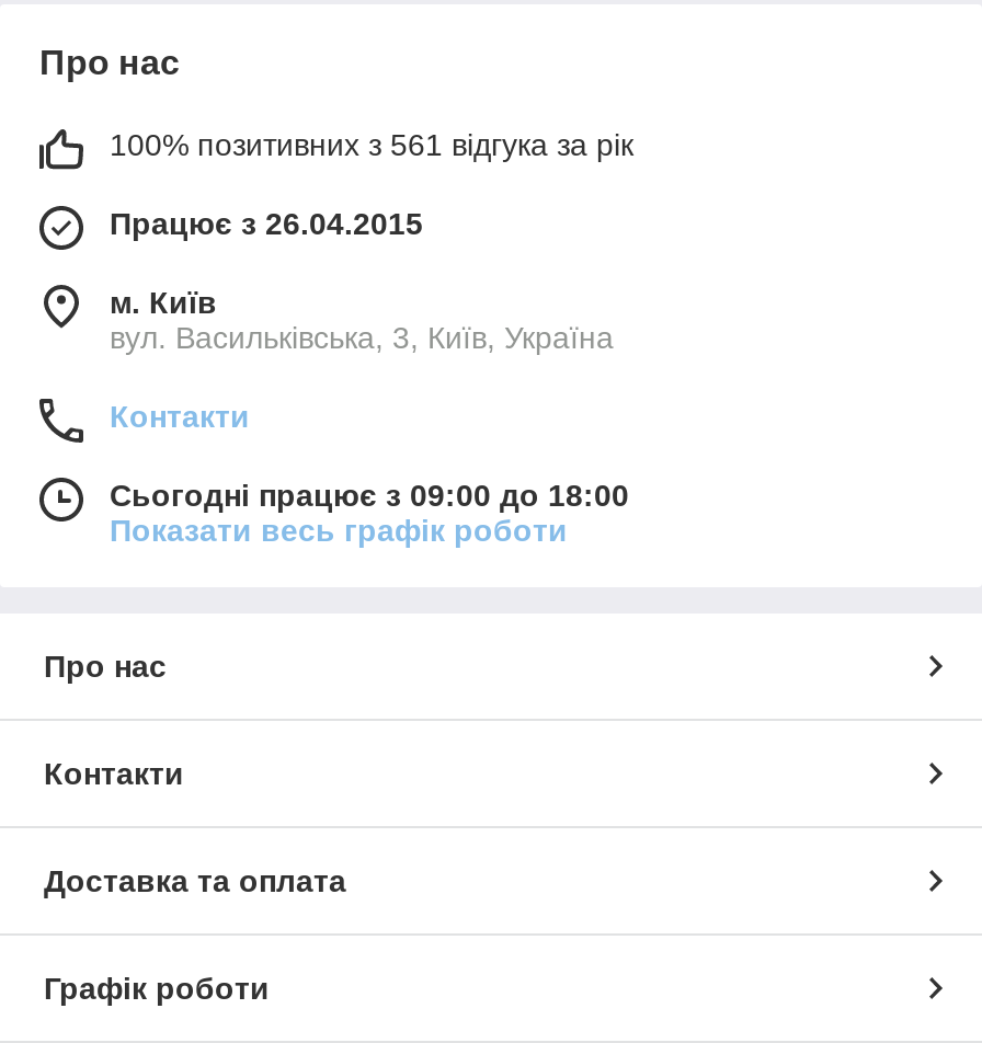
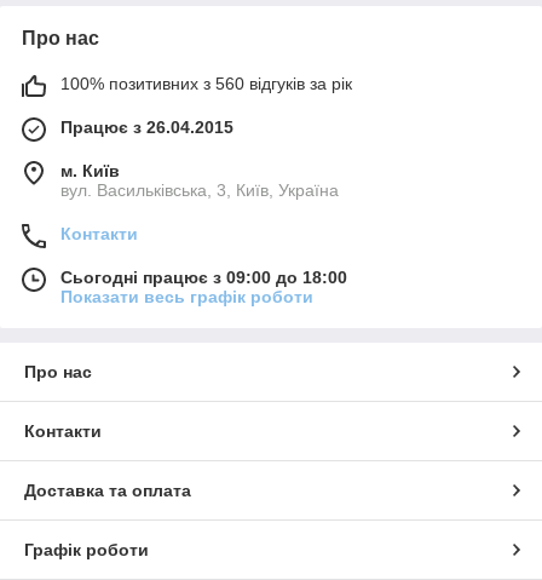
[110,128,633,163] 100% позитивних з 561 відгука за рік -> [60,74,352,94] 100% позитивних з 560 відгуків за рік

